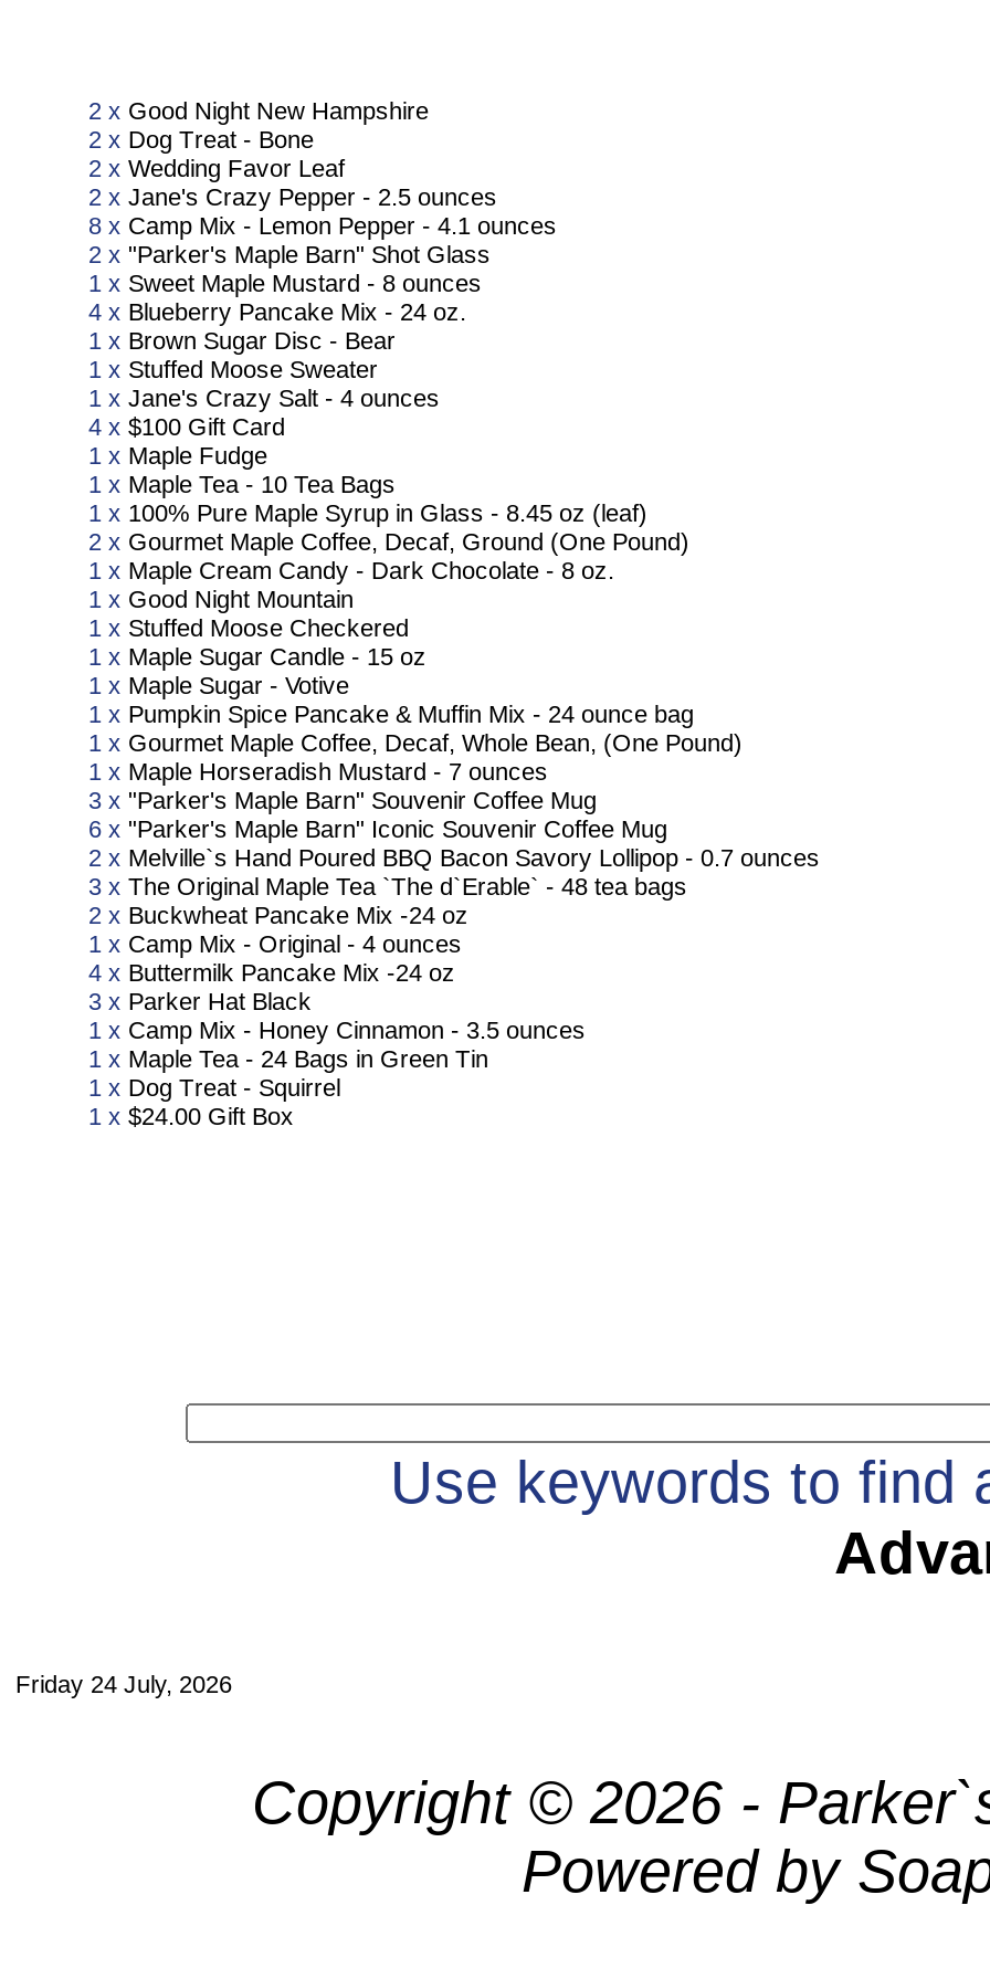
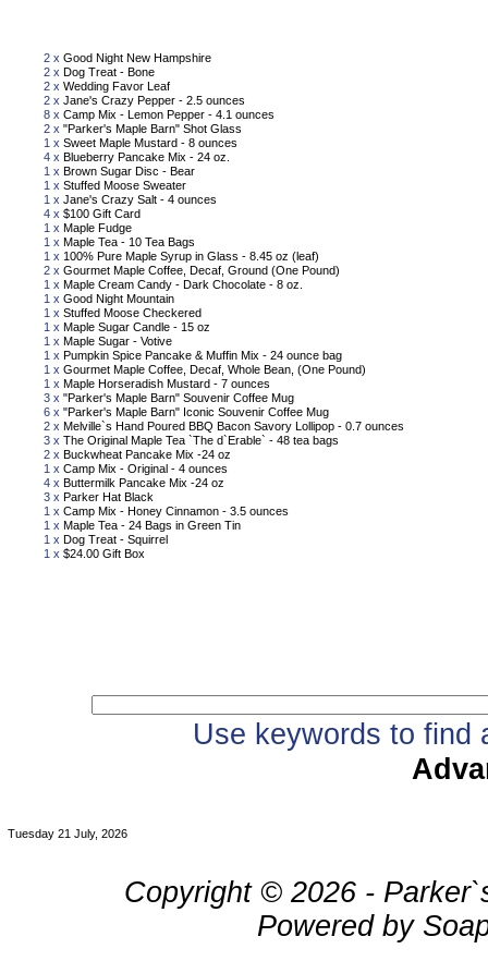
[2,1670,245,1697] Friday 24 July, 2026 -> [1,827,134,840] Tuesday 21 July, 2026

